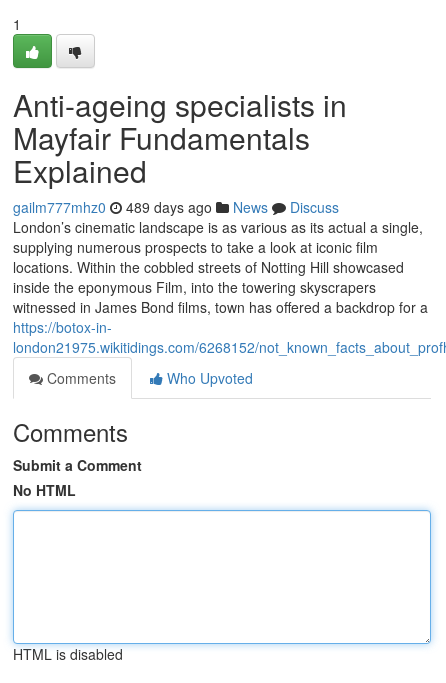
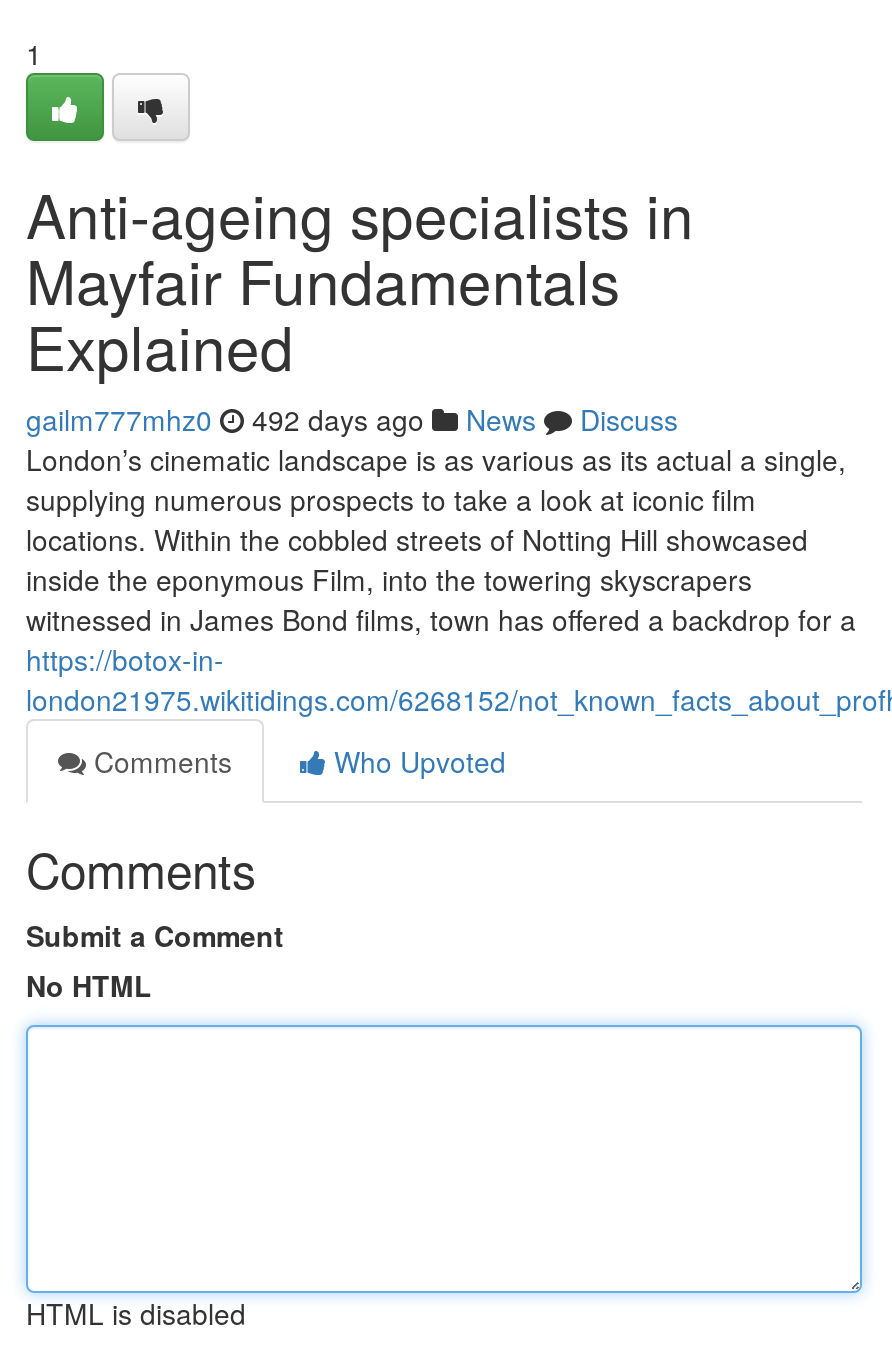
[13,197,339,217] gailm777mhz0 489 days ago News Discuss -> [26,399,678,439] gailm777mhz0 492 days ago News Discuss

